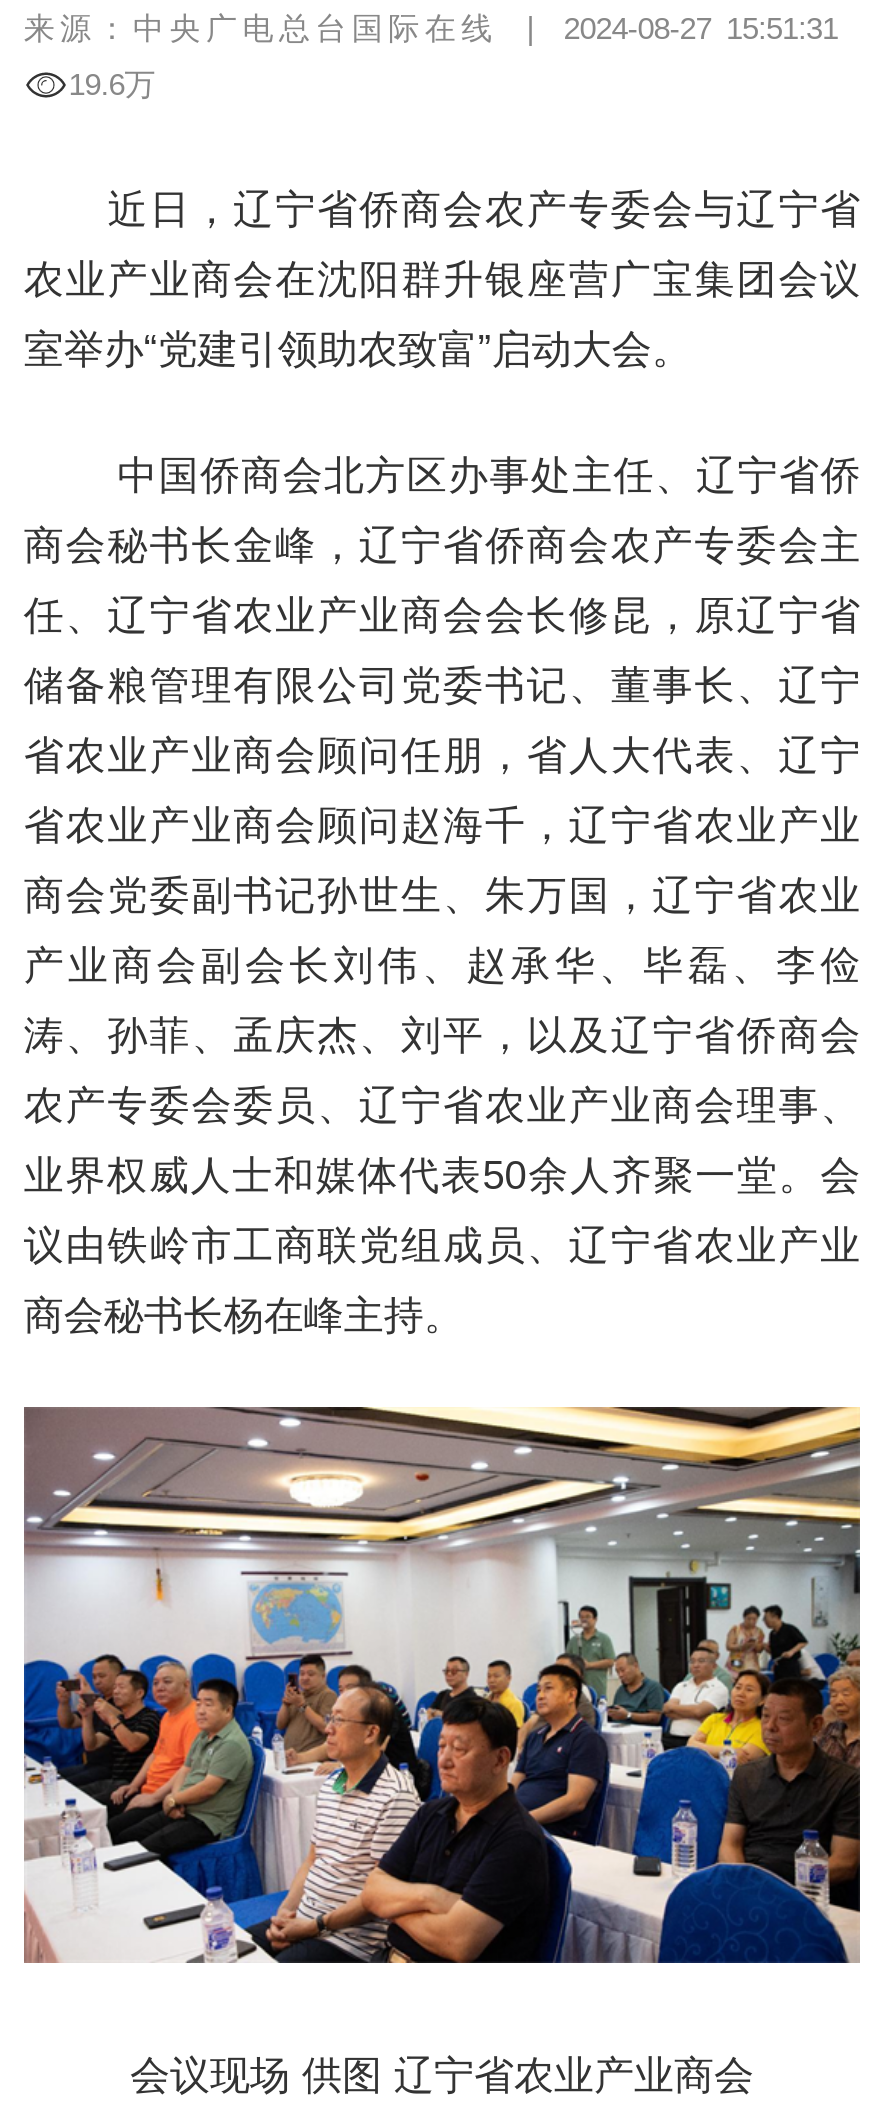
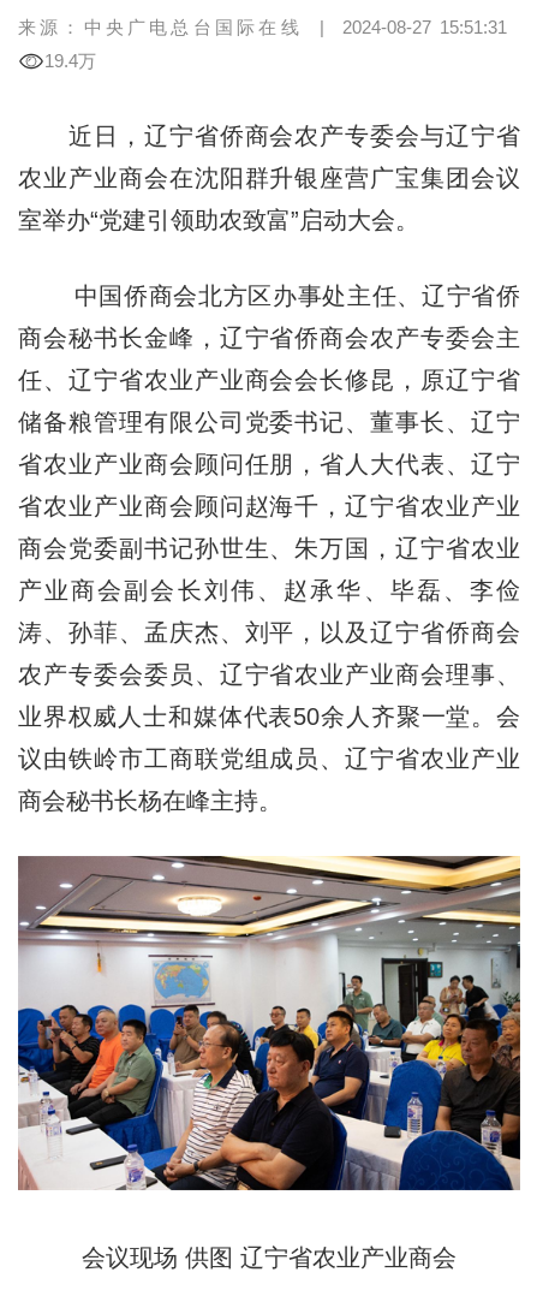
[68,66,154,100] 19.6万 -> [45,50,96,71] 19.4万

